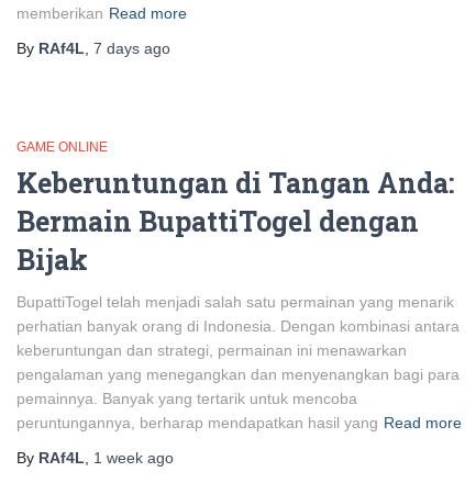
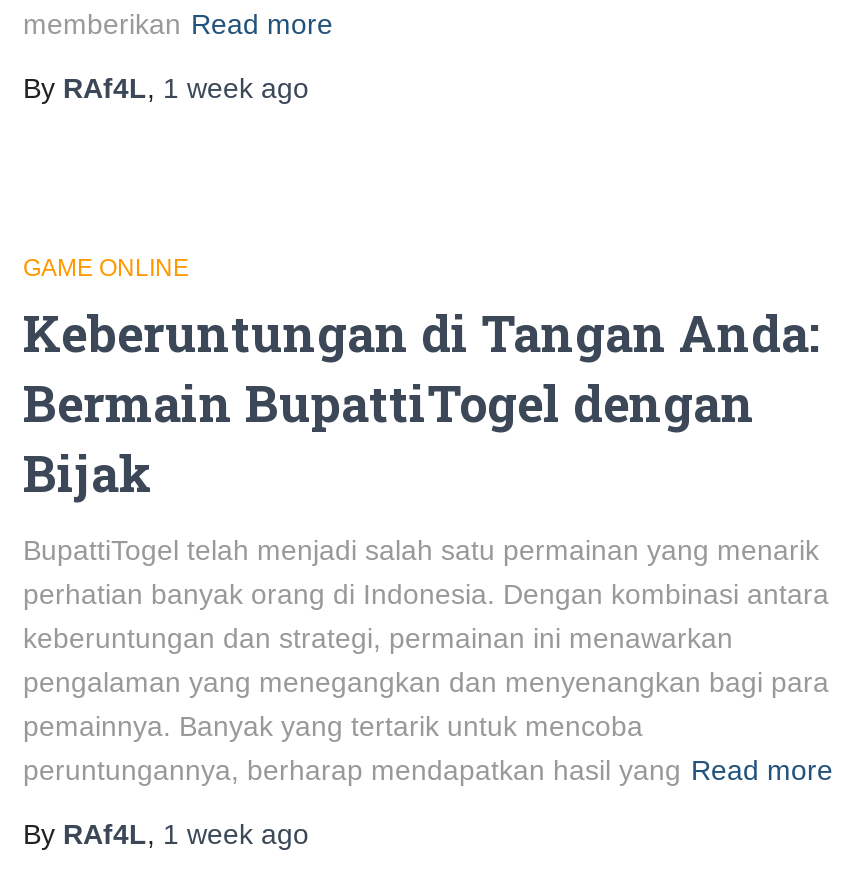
[16,40,170,57] By RAf4L, 7 days ago -> [23,72,309,104] By RAf4L, 1 week ago

